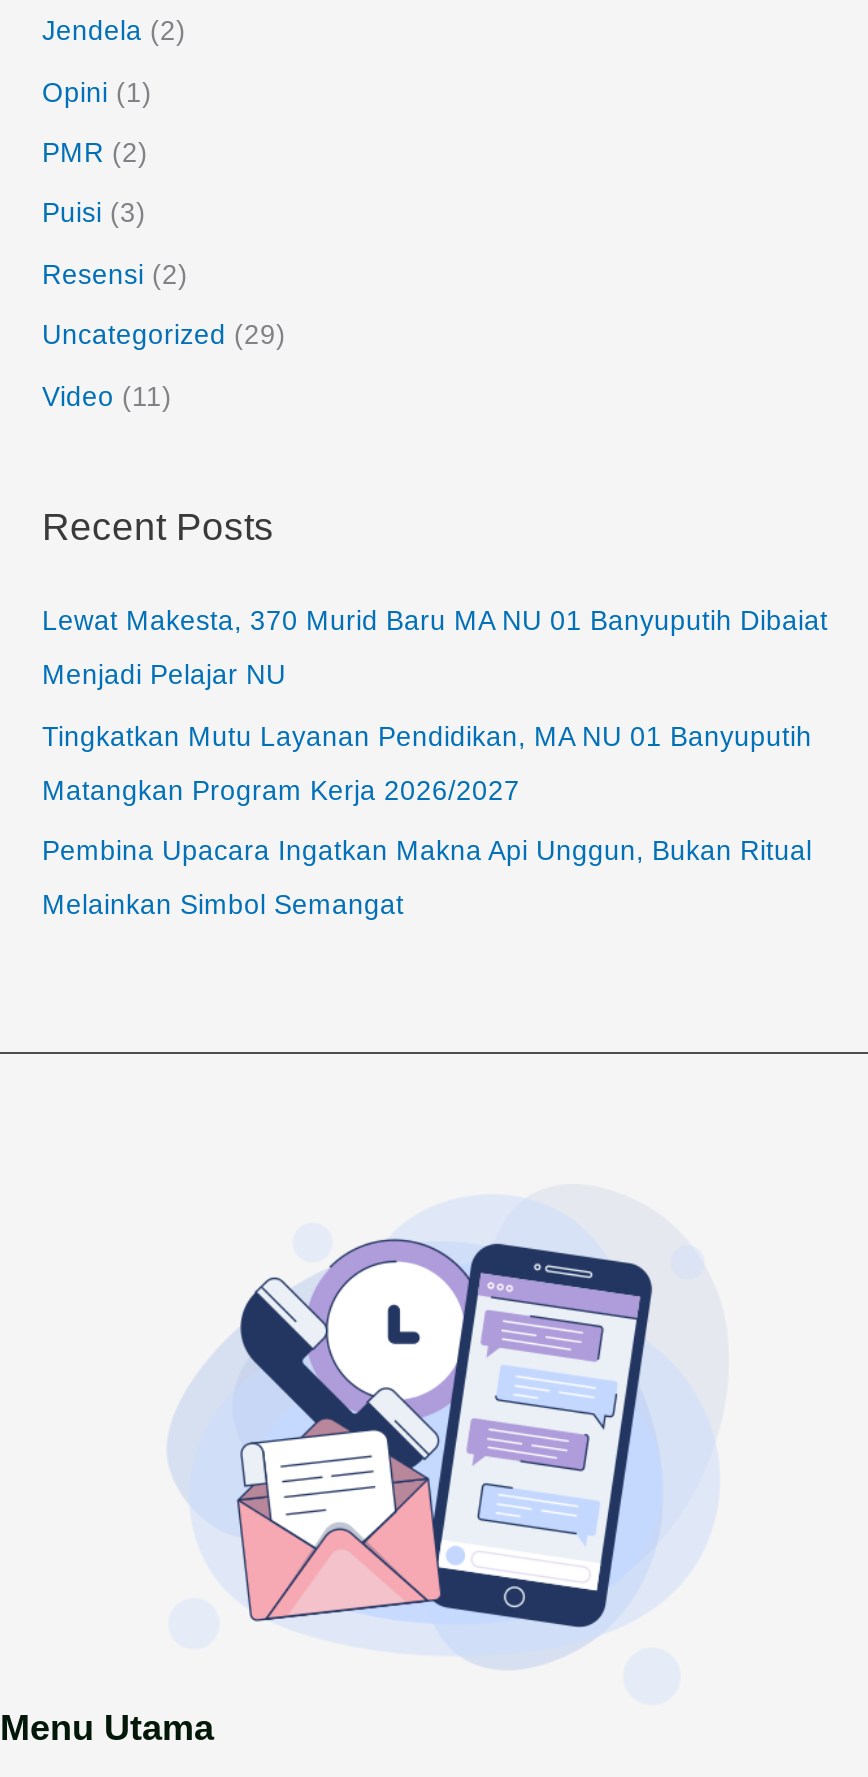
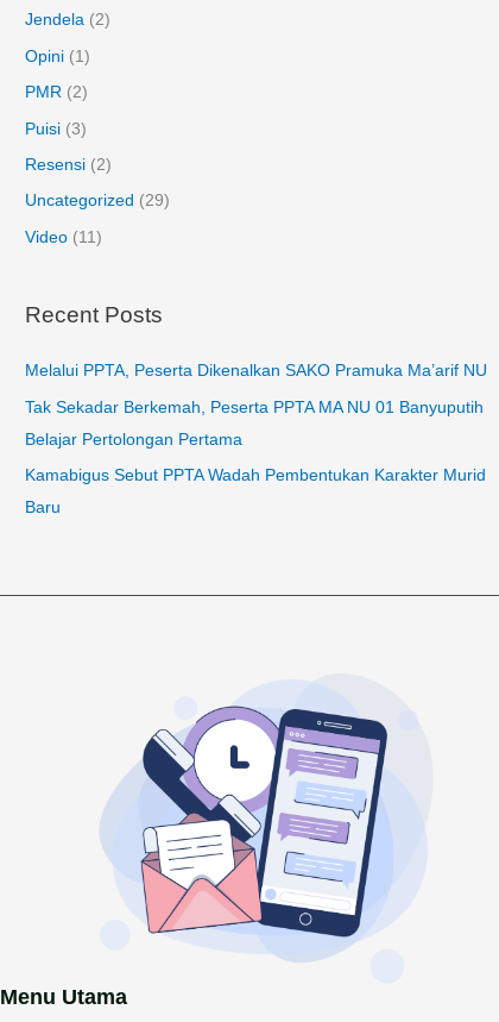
[42,606,828,920] Lewat Makesta, 370 Murid Baru MA NU 01 Banyuputih Dibaiat | Menjadi Pelajar NU | Tingkatkan Mutu Layanan Pendidikan, MA NU 01 Banyuputih | Matangkan Program Kerja 2026/2027 | Pembina Upacara Ingatkan Makna Api Unggun, Bukan Ritual | Melainkan Simbol Semangat -> [25,362,487,516] Melalui PPTA, Peserta Dikenalkan SAKO Pramuka Ma’arif NU | Tak Sekadar Berkemah, Peserta PPTA MA NU 01 Banyuputih | Belajar Pertolongan Pertama | Kamabigus Sebut PPTA Wadah Pembentukan Karakter Murid | Baru

